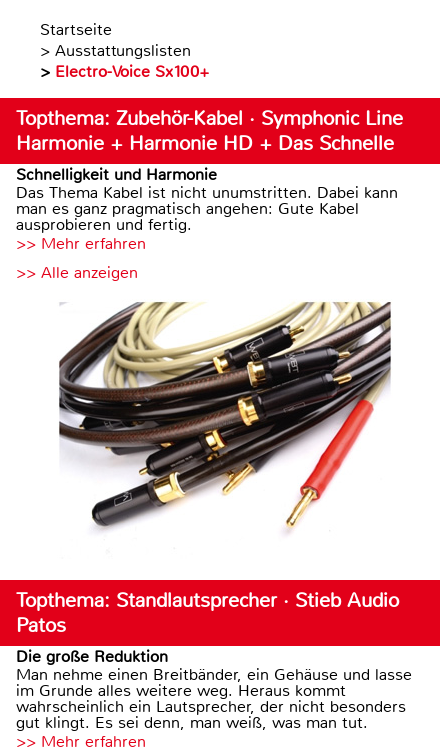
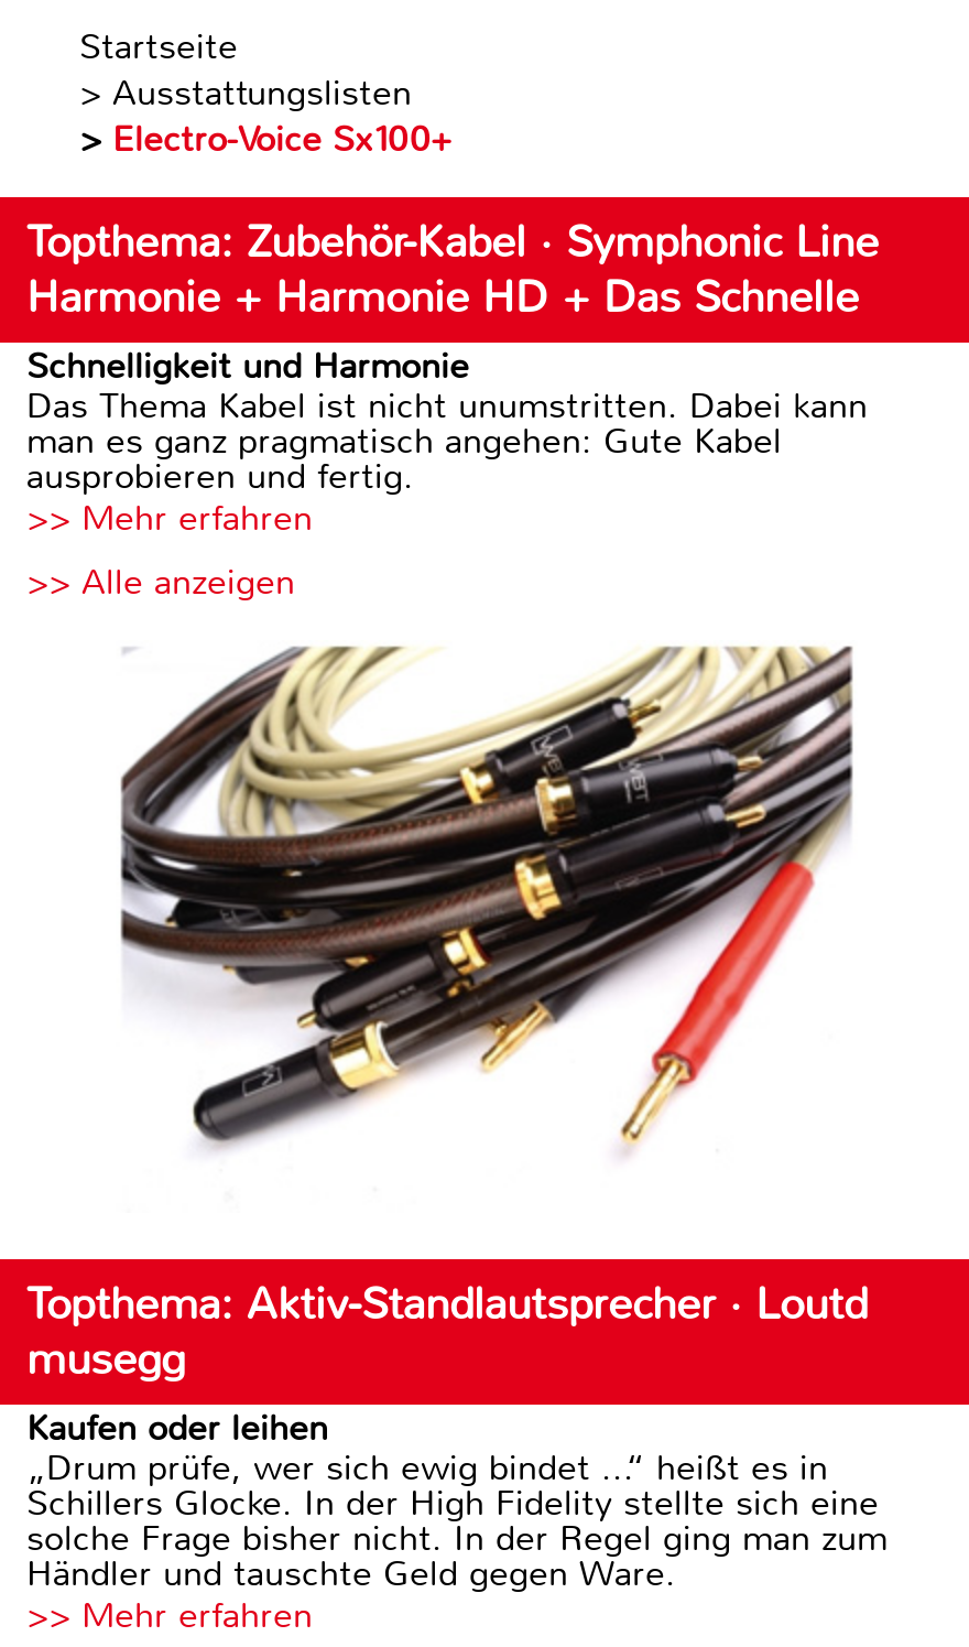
[16,588,412,733] Topthema: Standlautsprecher · Stieb Audio | Patos | Die große Reduktion | Man nehme einen Breitbänder, ein Gehäuse und lasse | im Grunde alles weitere weg. Heraus kommt | wahrscheinlich ein Lautsprecher, der nicht besonders | gut klingt. Es sei denn, man weiß, was man tut. -> [26,1277,888,1596] Topthema: Aktiv-Standlautsprecher · Loutd | musegg | Kaufen oder leihen | „Drum prüfe, wer sich ewig bindet ...“ heißt es in | Schillers Glocke. In der High Fidelity stellte sich eine | solche Frage bisher nicht. In der Regel ging man zum | Händler und tauschte Geld gegen Ware.

